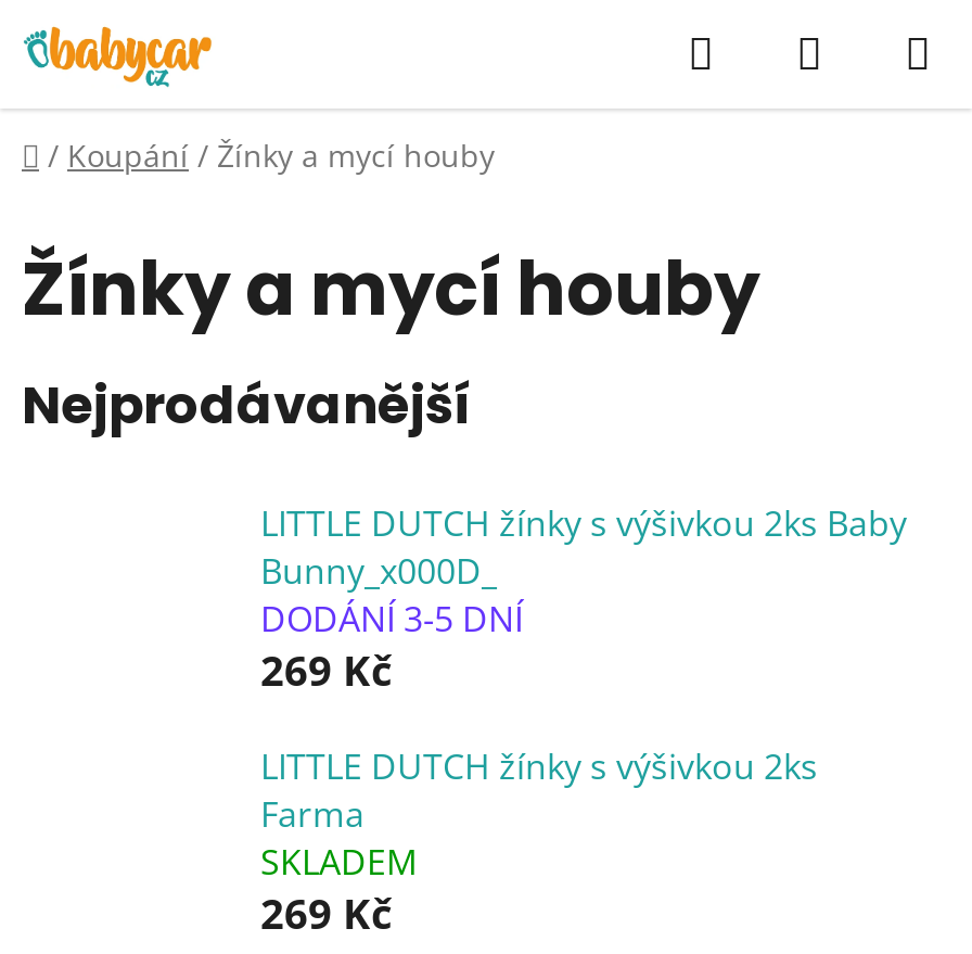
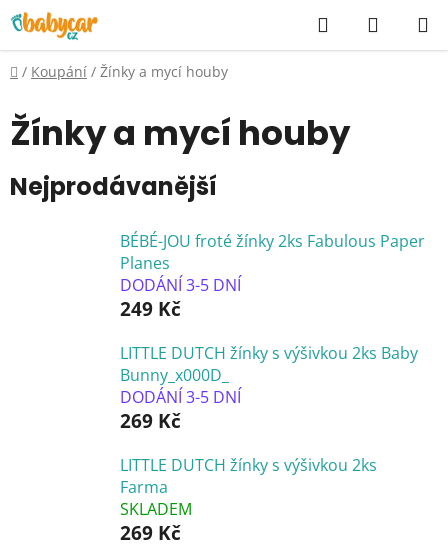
none -> [120,230,425,322] BÉBÉ-JOU froté žínky 2ks Fabulous Paper | Planes | DODÁNÍ 3-5 DNÍ | 249 Kč

